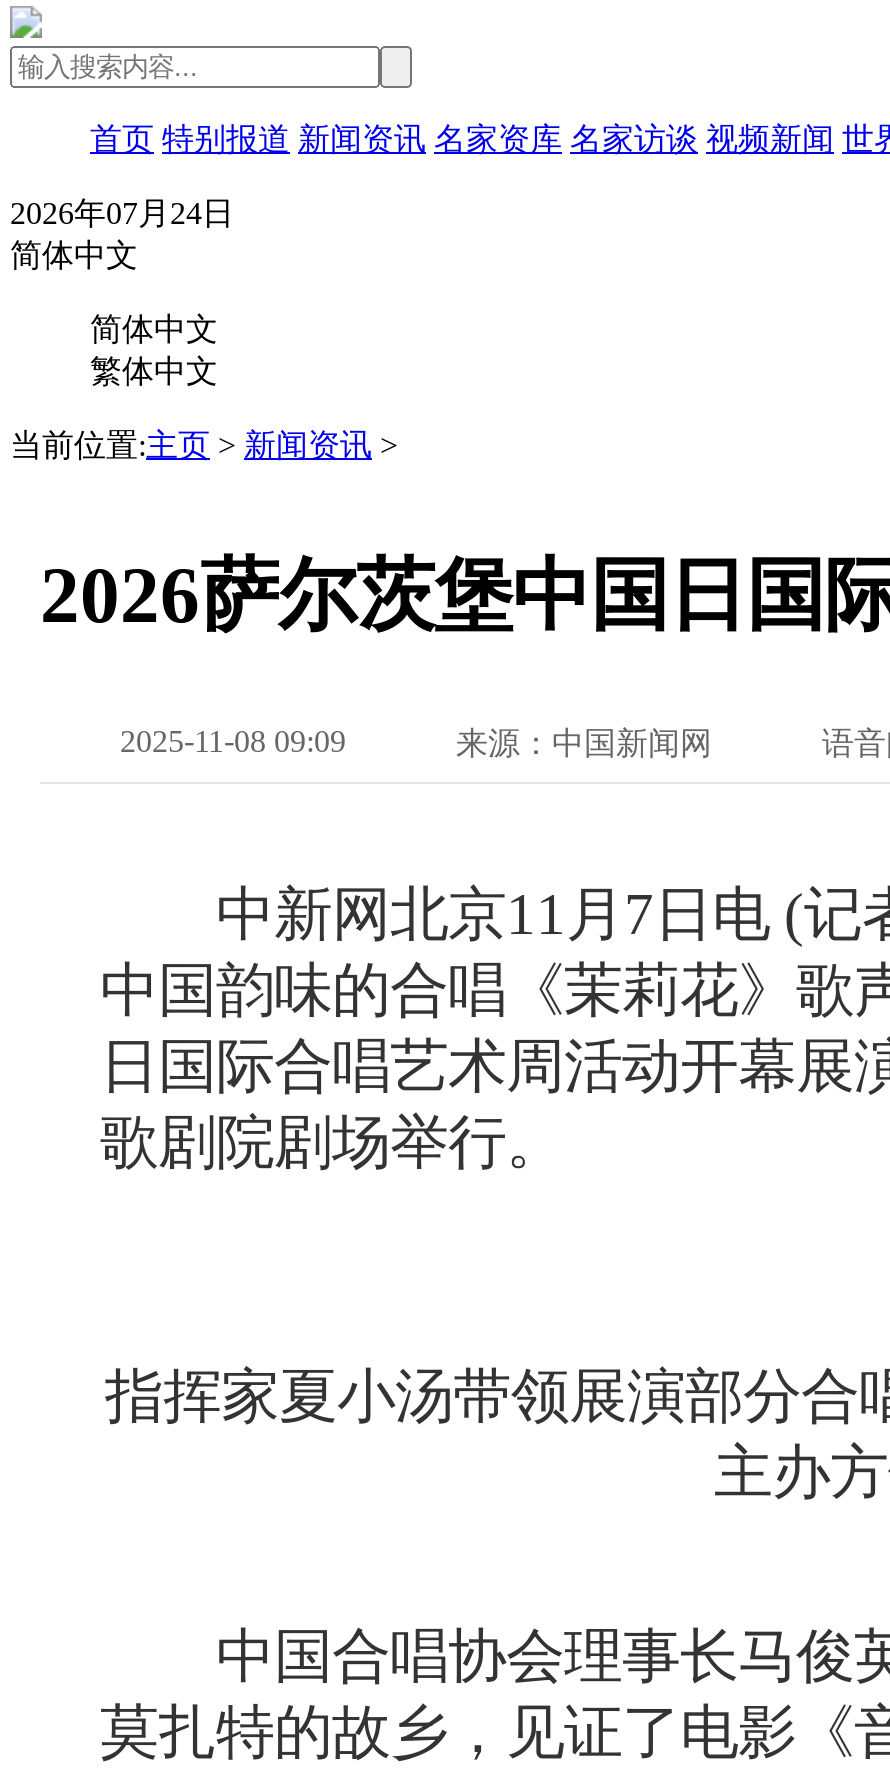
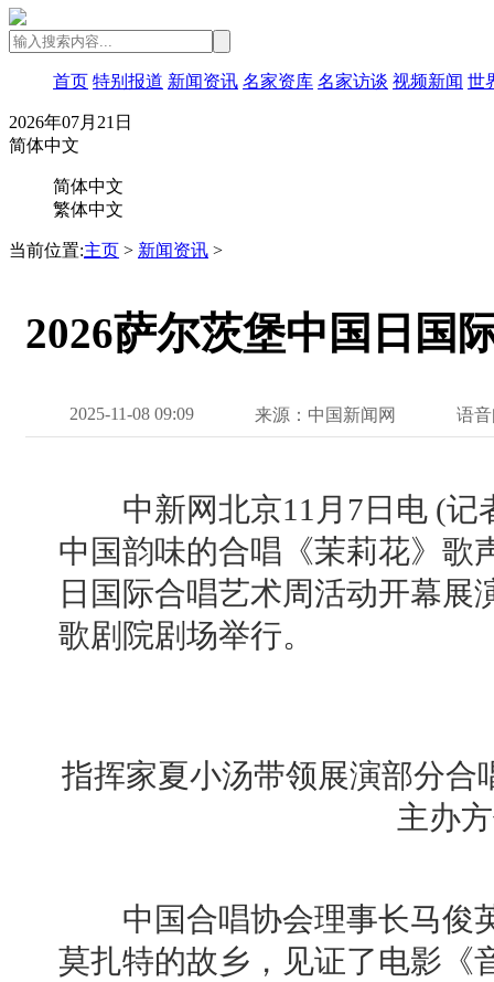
[10,196,234,230] 2026年07月24日 -> [9,113,132,131] 2026年07月21日

